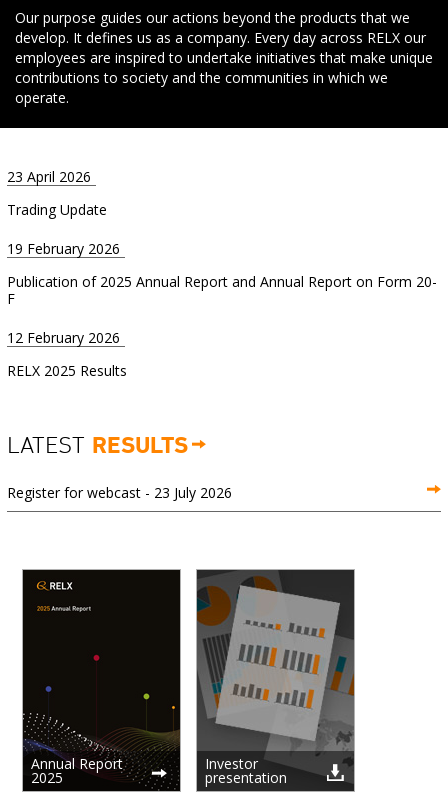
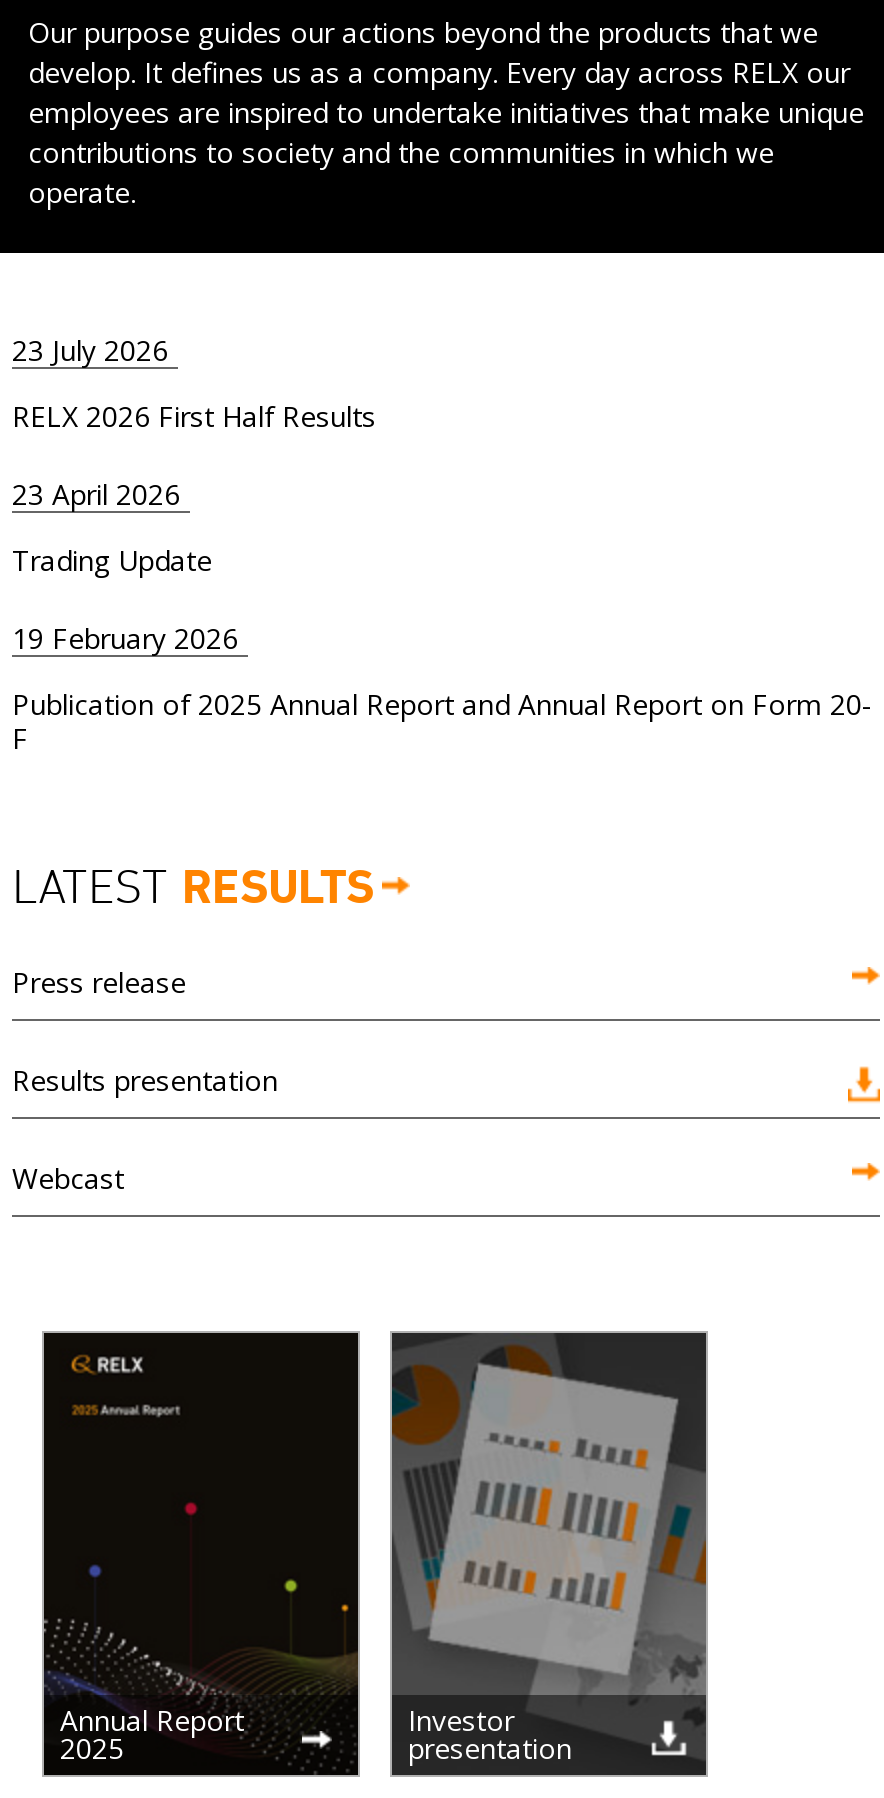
none -> [12,331,376,435] 23 July 2026 | RELX 2026 First Half Results
[7,328,127,380] 12 February 2026 | RELX 2025 Results -> none
[7,483,232,502] Register for webcast - 23 July 2026 -> [12,963,278,1197] Press release | Results presentation | Webcast

